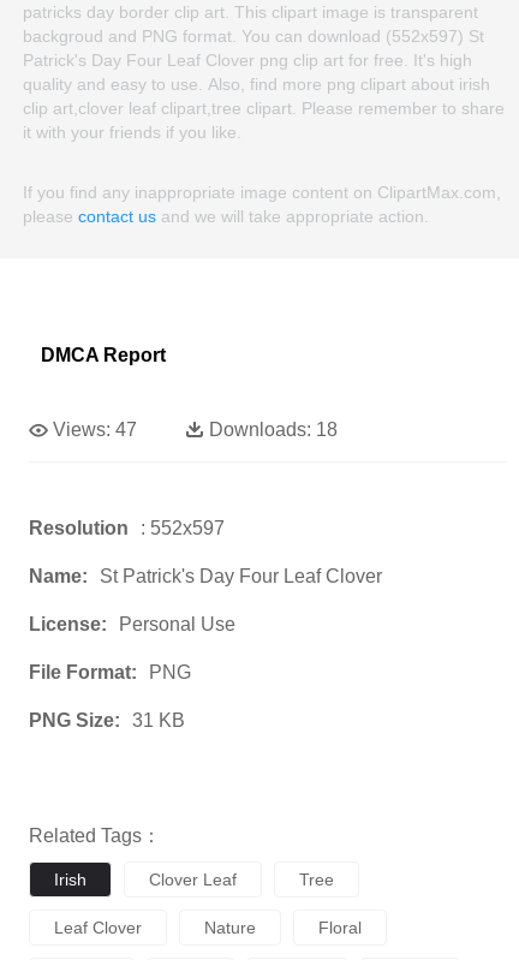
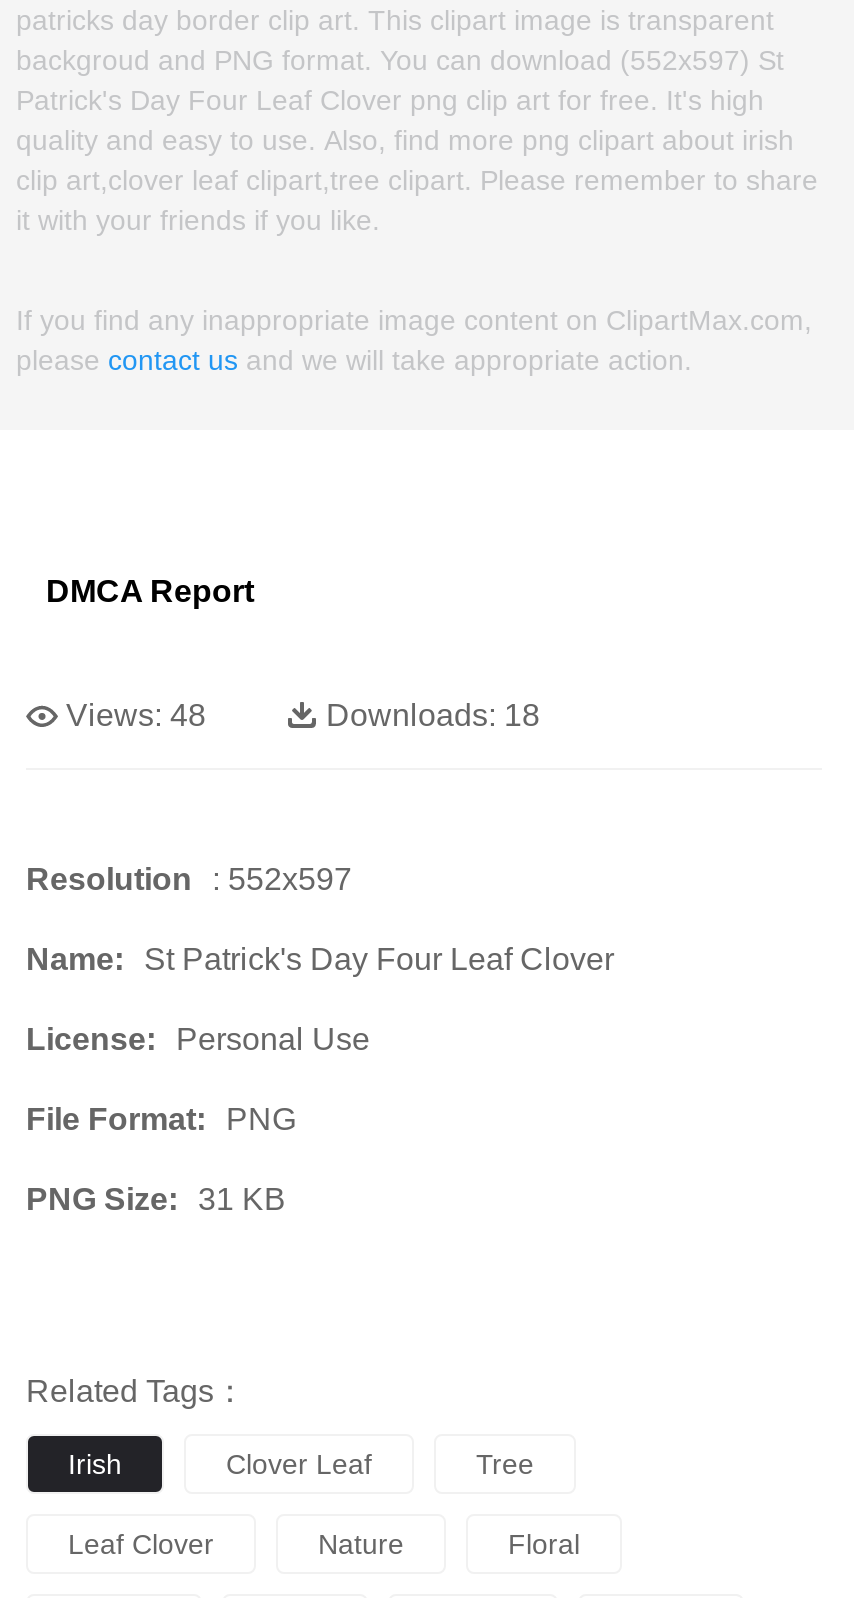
[53,419,137,440] Views: 47 -> [66,698,206,732] Views: 48

